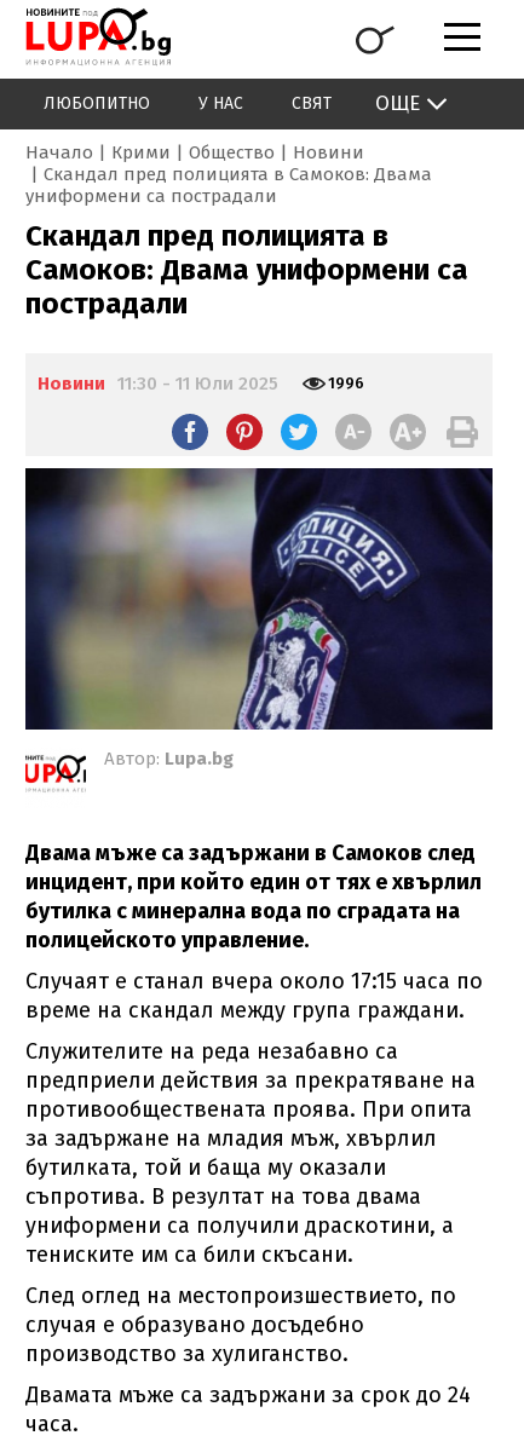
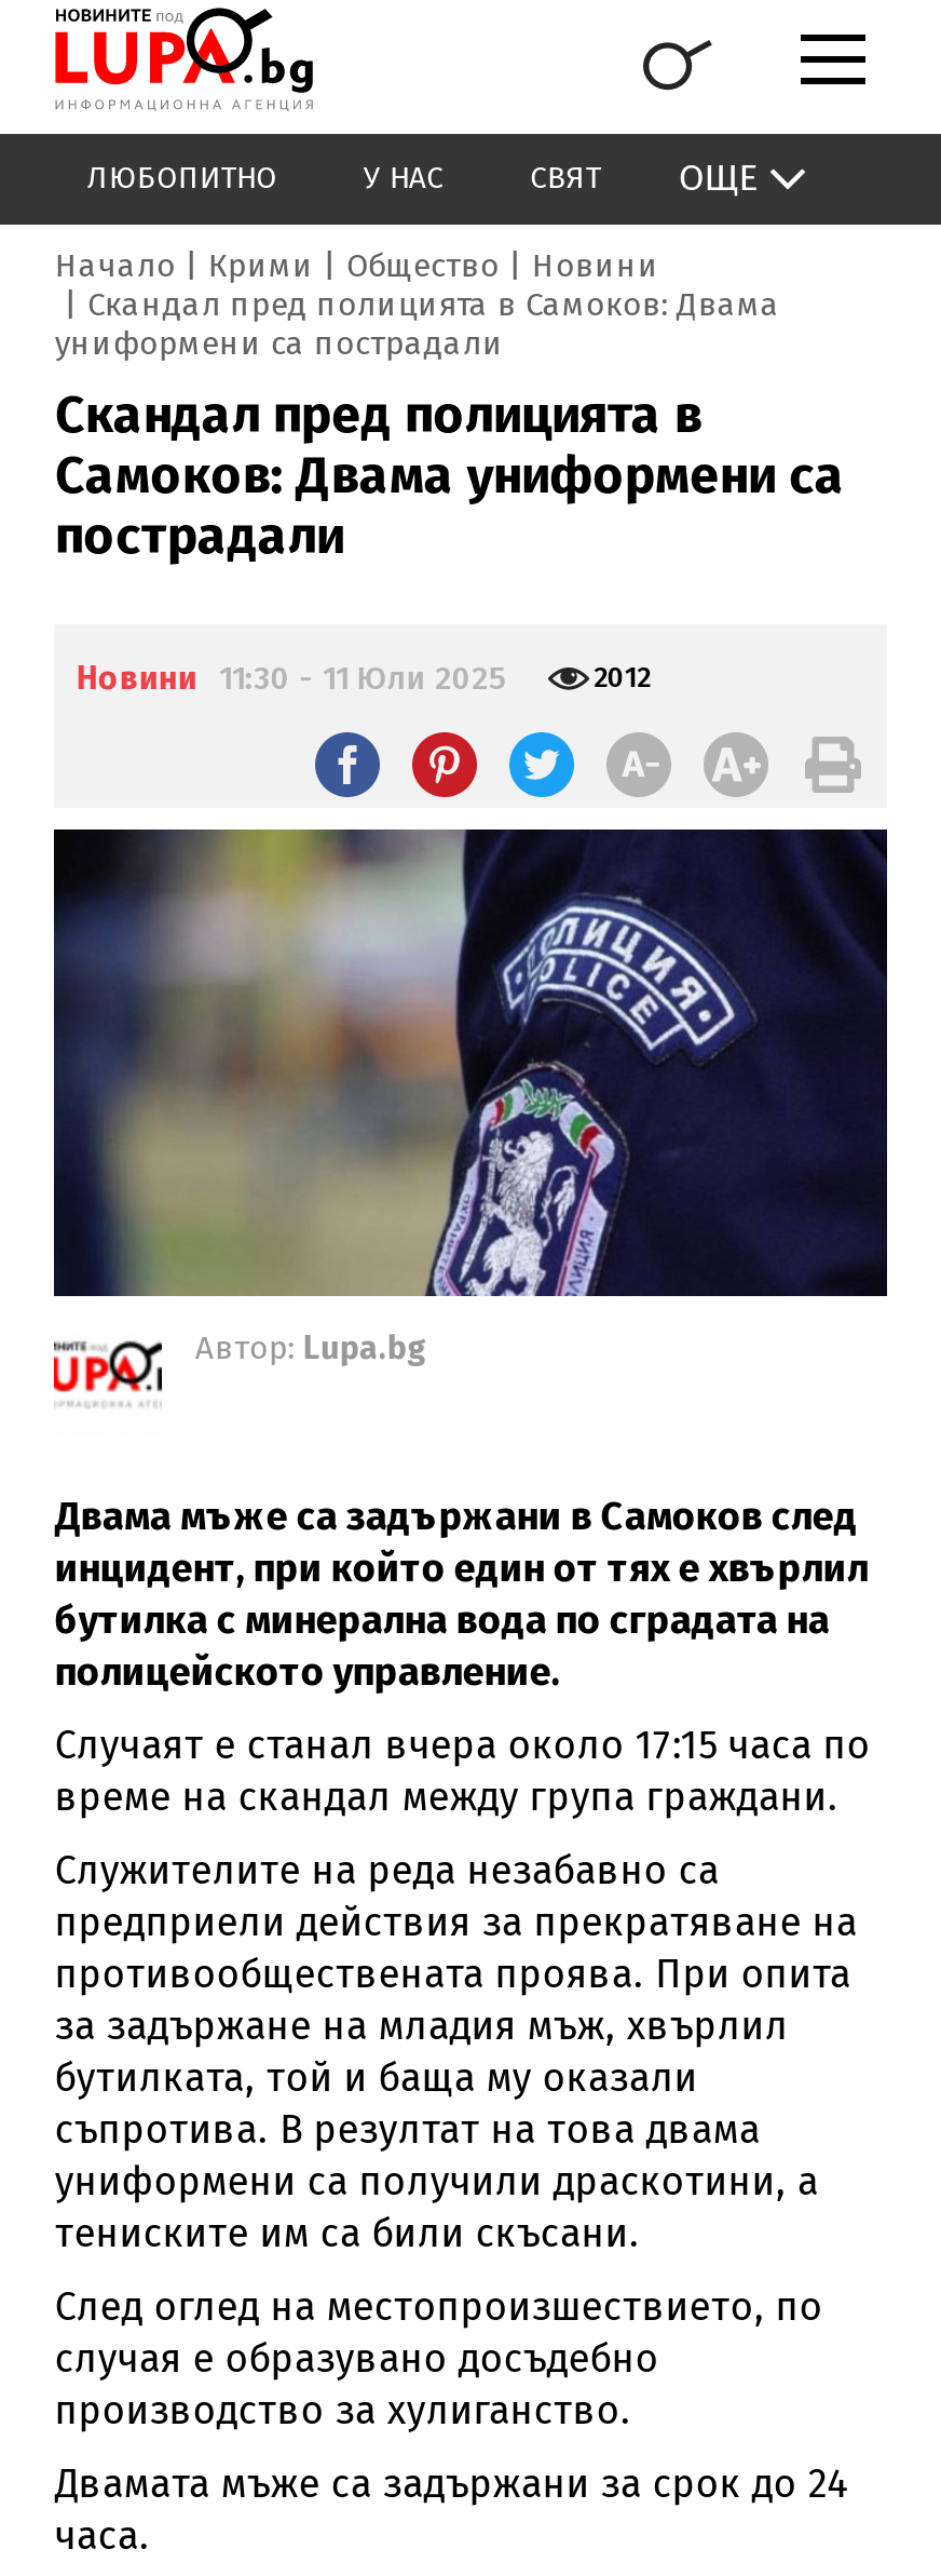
[328,374,365,392] 1996 -> [594,661,650,694] 2012

